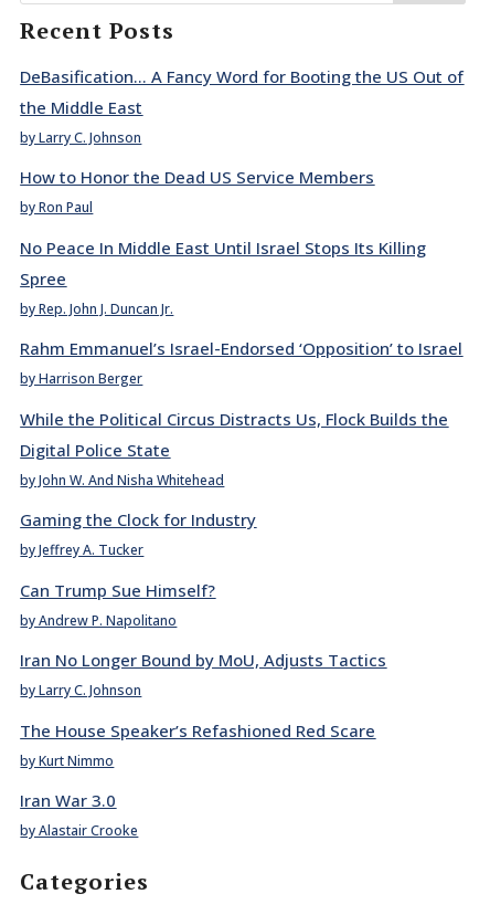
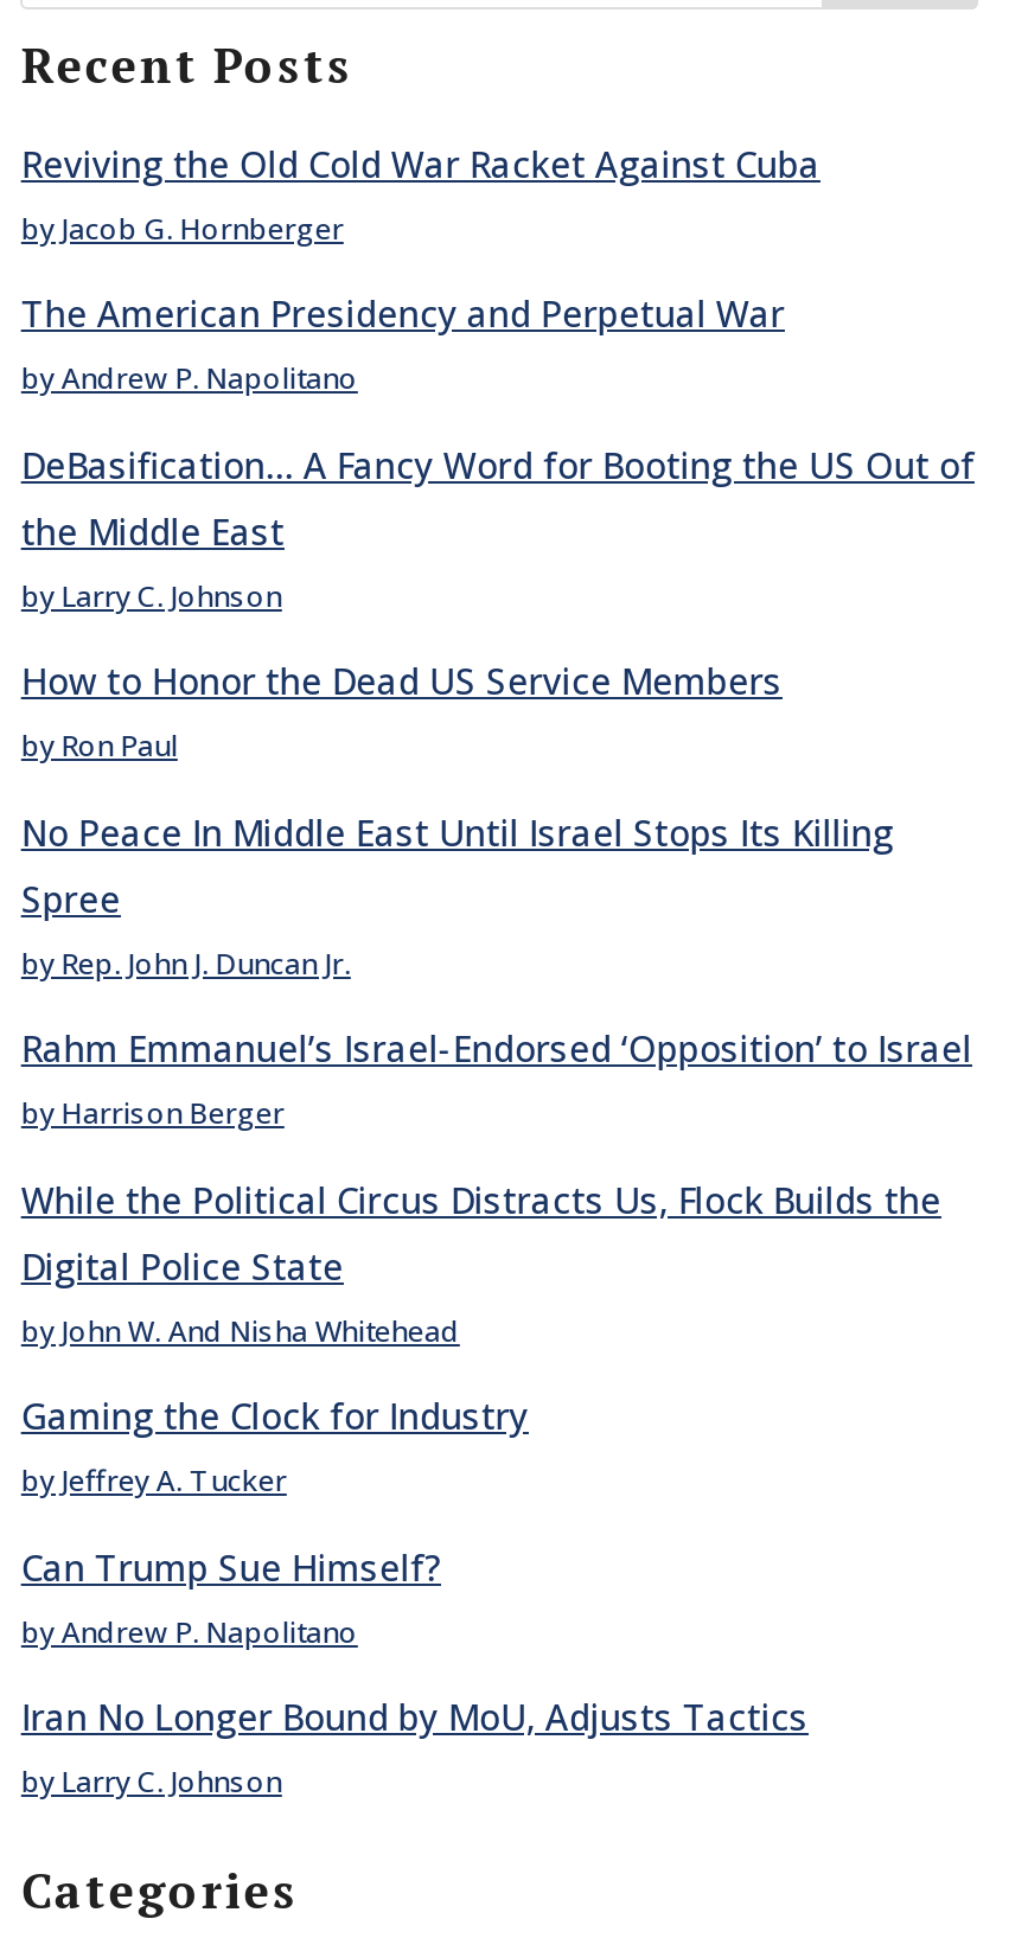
none -> [21,139,820,399] Reviving the Old Cold War Racket Against Cuba | by Jacob G. Hornberger | The American Presidency and Perpetual War | by Andrew P. Napolitano
moved [20,65,464,700] -> [21,440,974,1802]: DeBasification… A Fancy Word for Booting the US Out of | the Middle East | by Larry C. Johnson | ... | Iran No Longer Bound by MoU, Adjusts Tactics | by Larry C. Johnson
[20,719,376,840] The House Speaker’s Refashioned Red Scare | by Kurt Nimmo | Iran War 3.0 | by Alastair Crooke -> none

